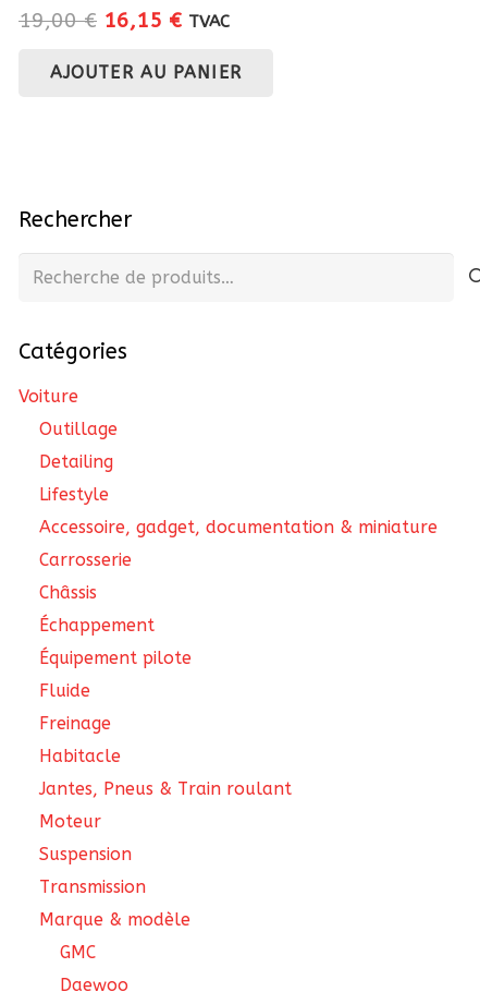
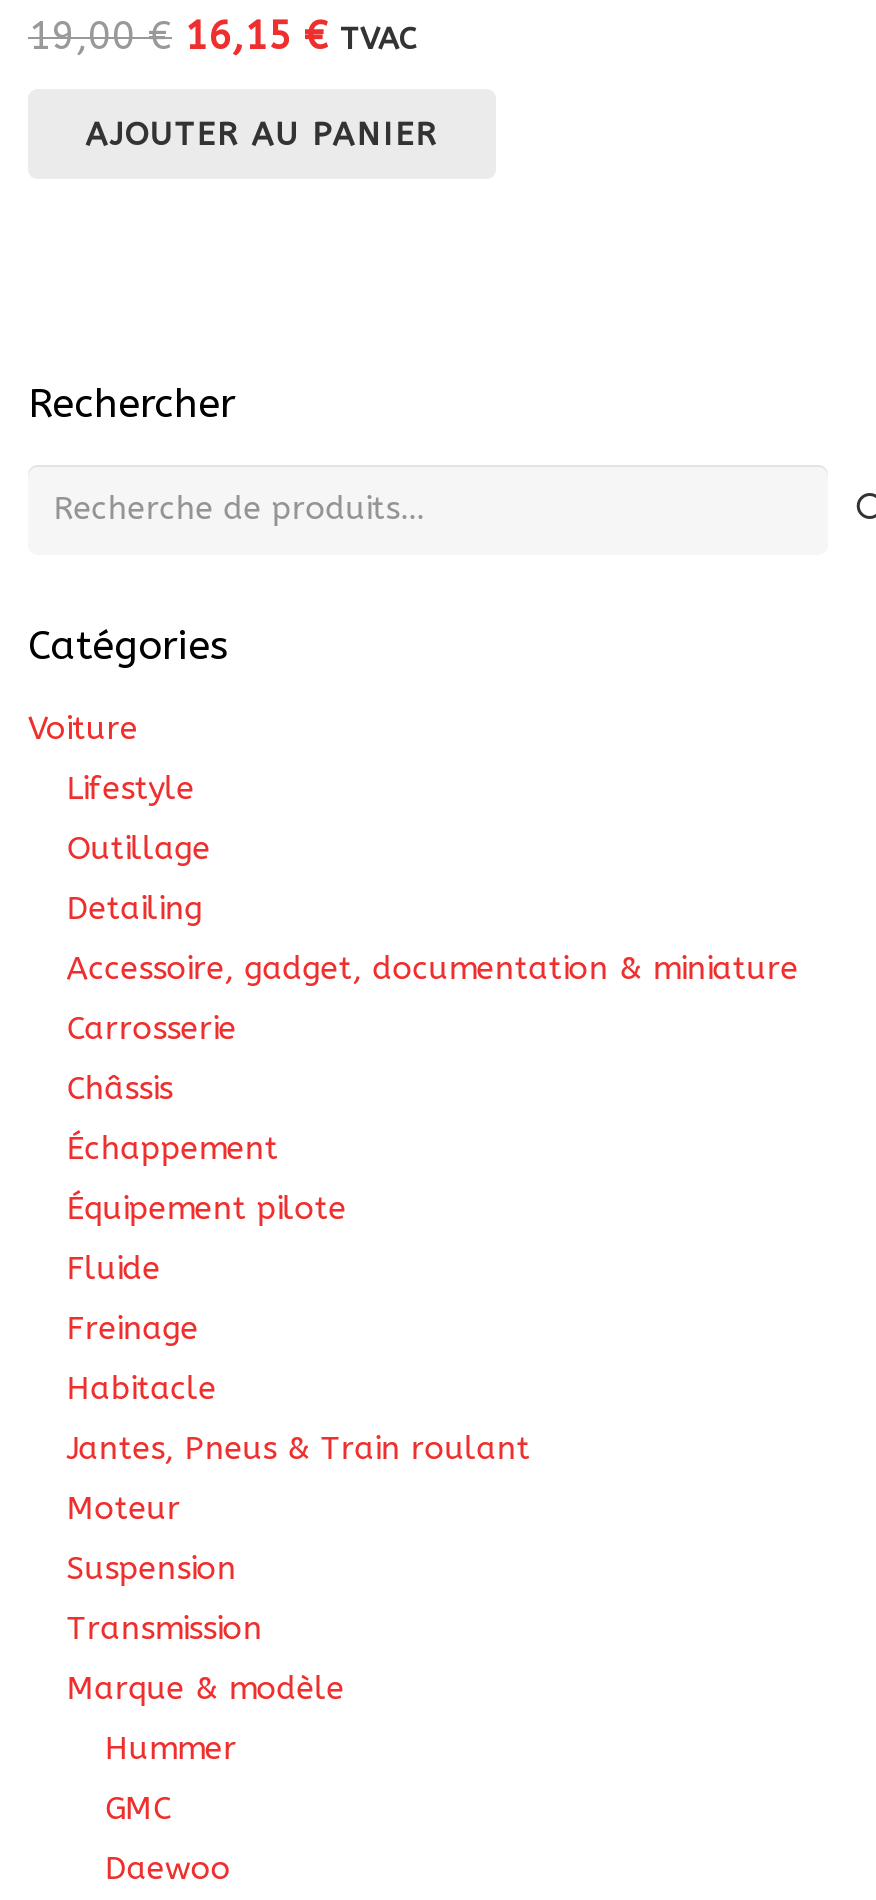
moved [39,484,109,505] -> [66,768,194,806]: Lifestyle
none -> [105,1728,237,1766] Hummer

